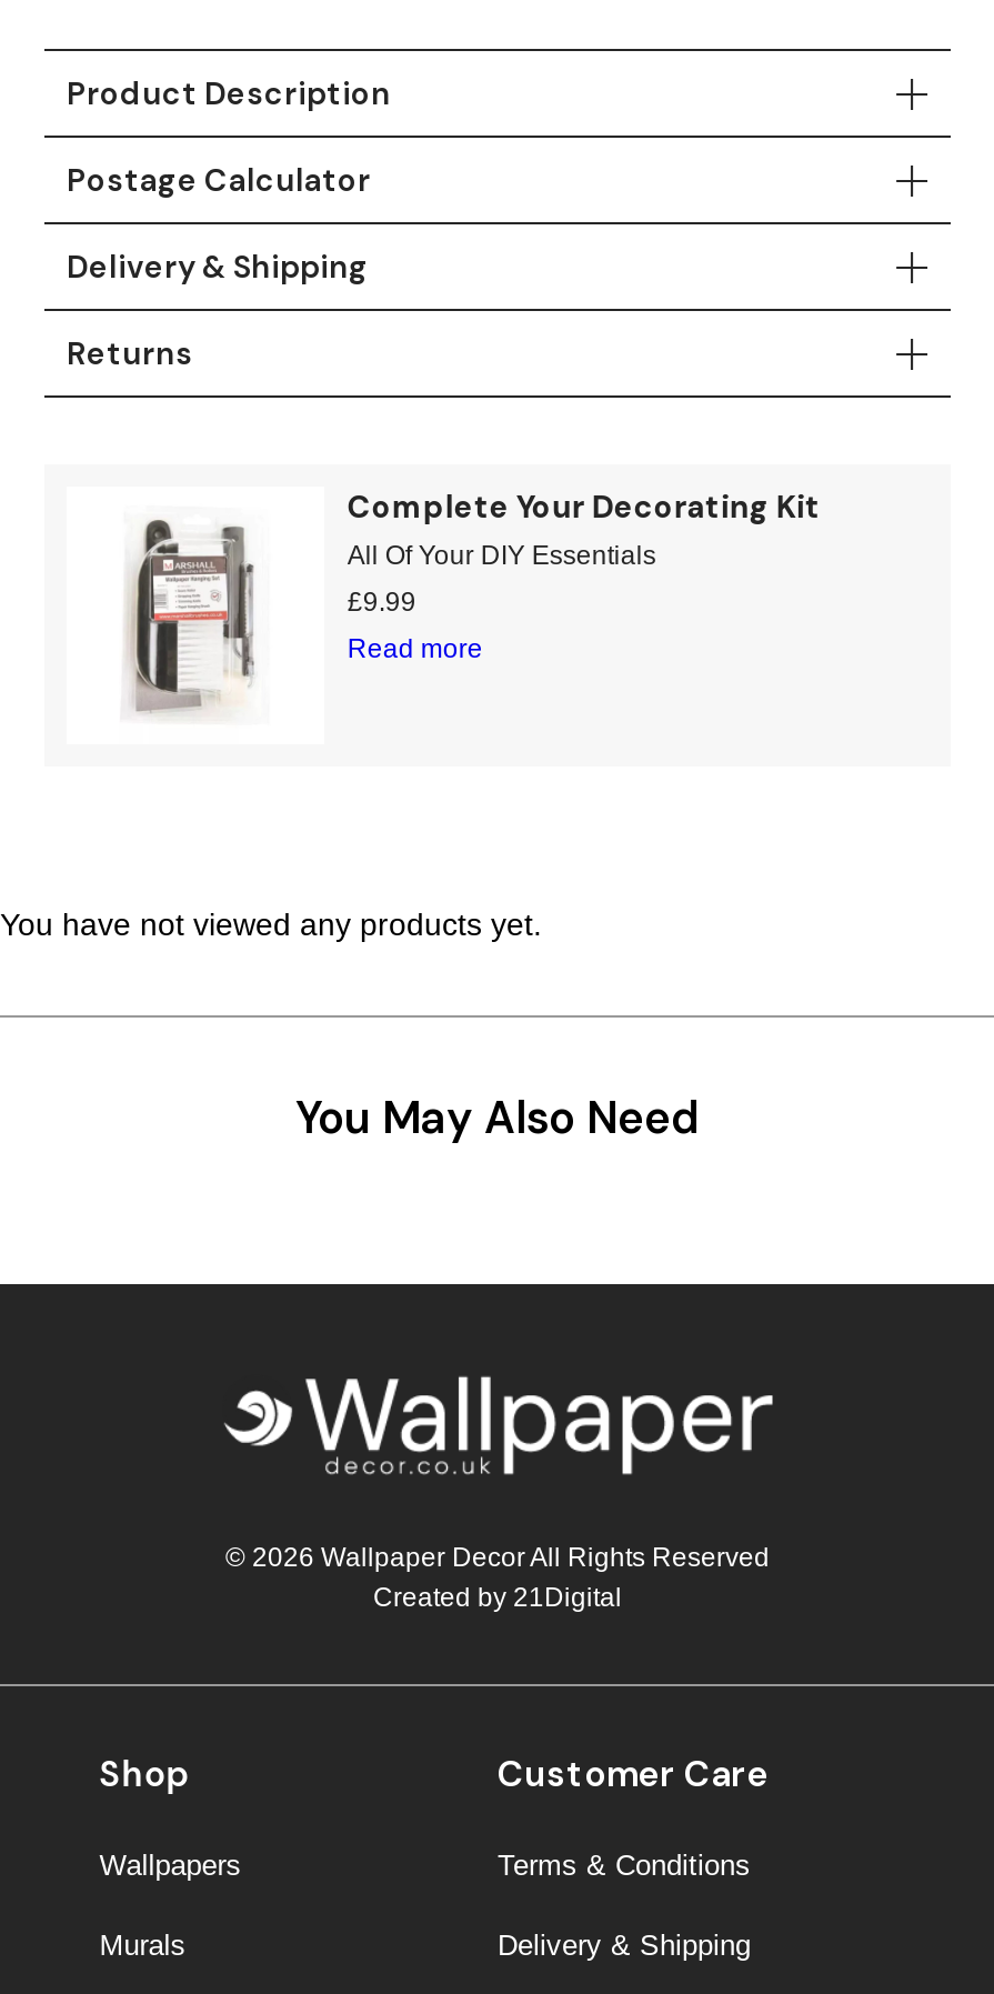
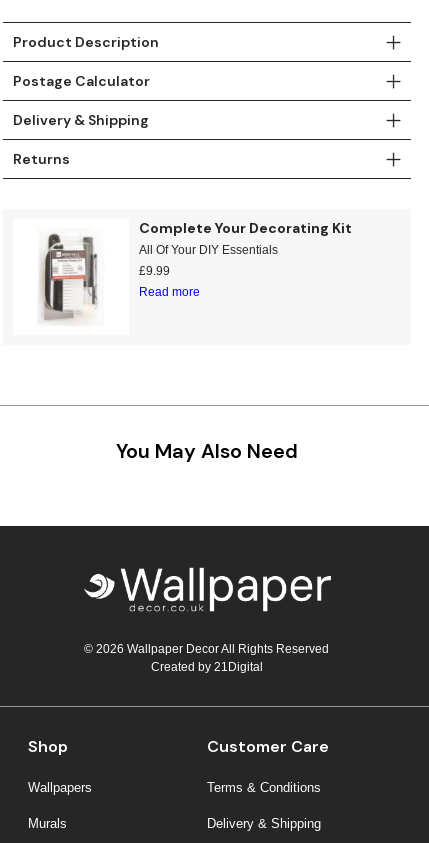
[0,907,542,943] You have not viewed any products yet. -> none

